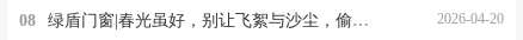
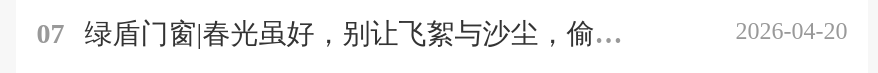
[19,11,36,29] 08 -> [36,18,64,48] 07

